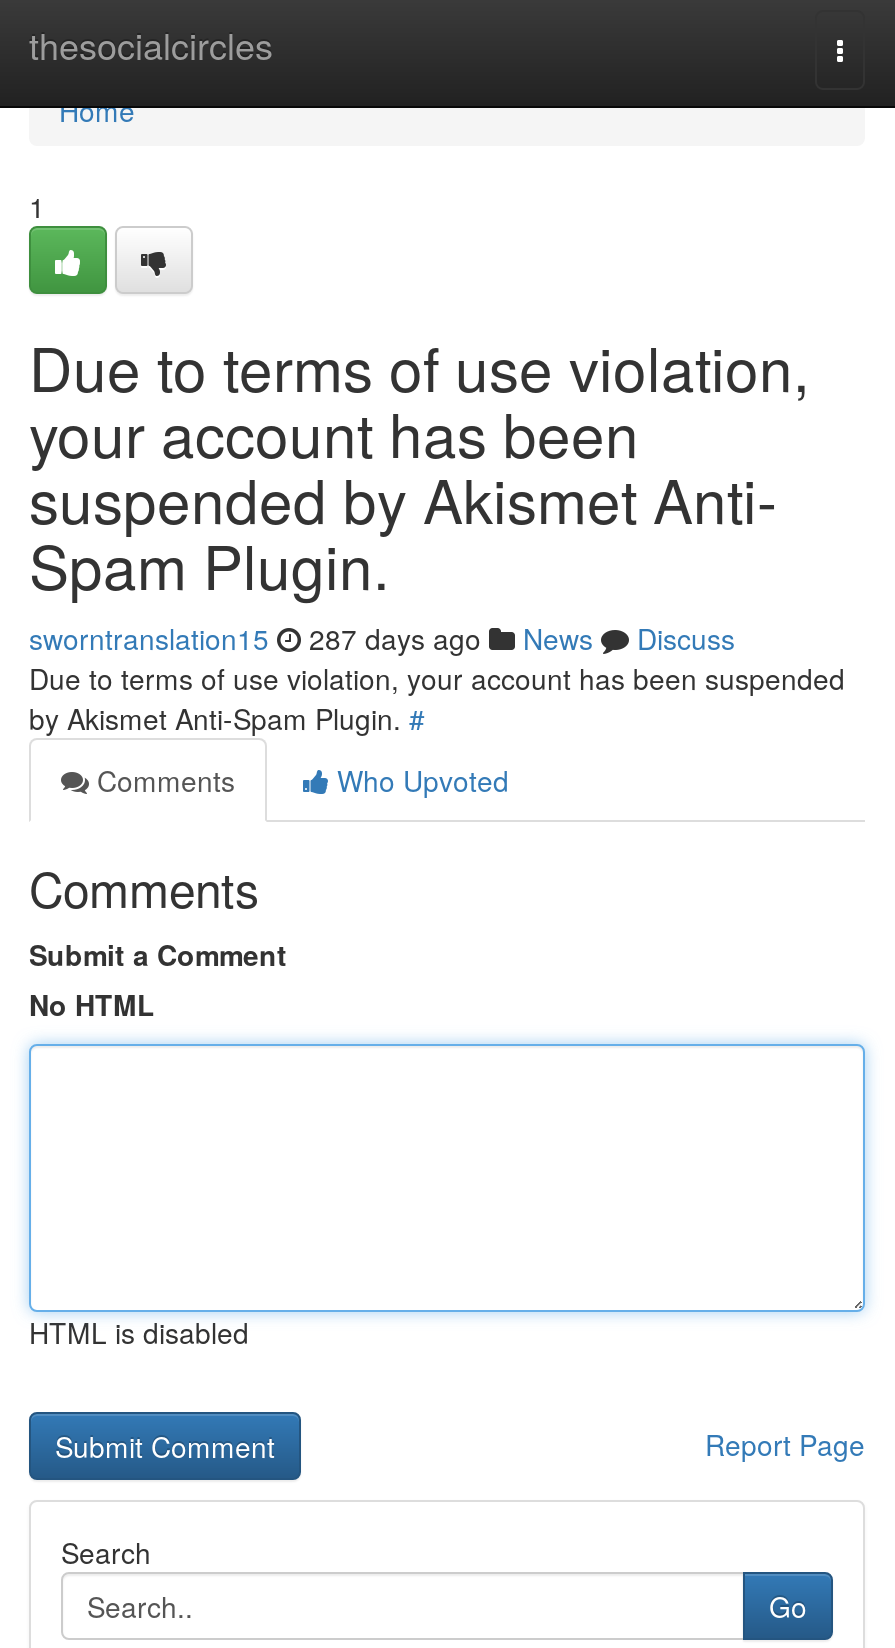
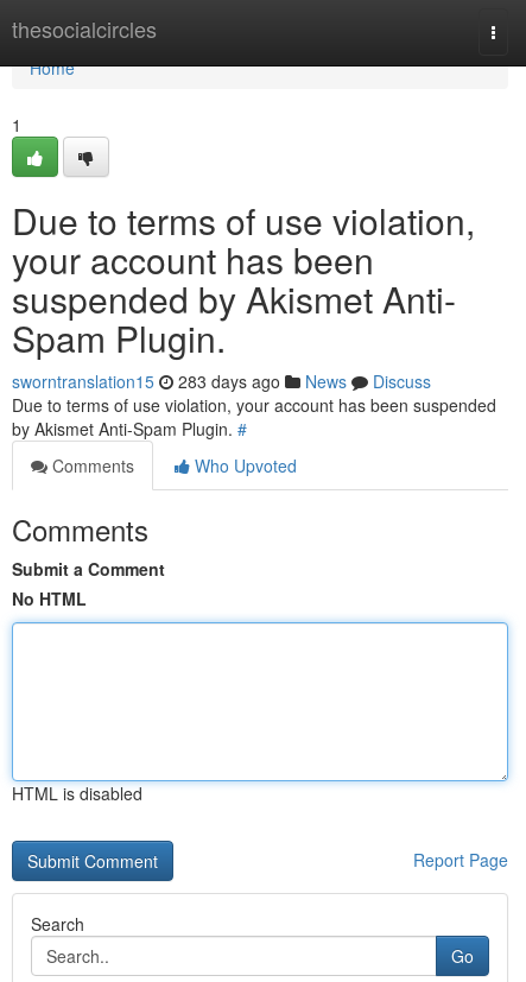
[29,618,735,658] sworntranslation15 287 days ago News Discuss -> [12,369,431,393] sworntranslation15 283 days ago News Discuss

